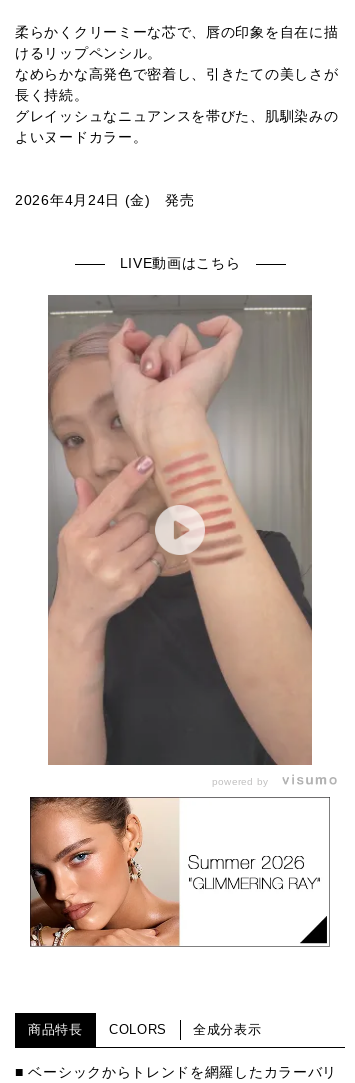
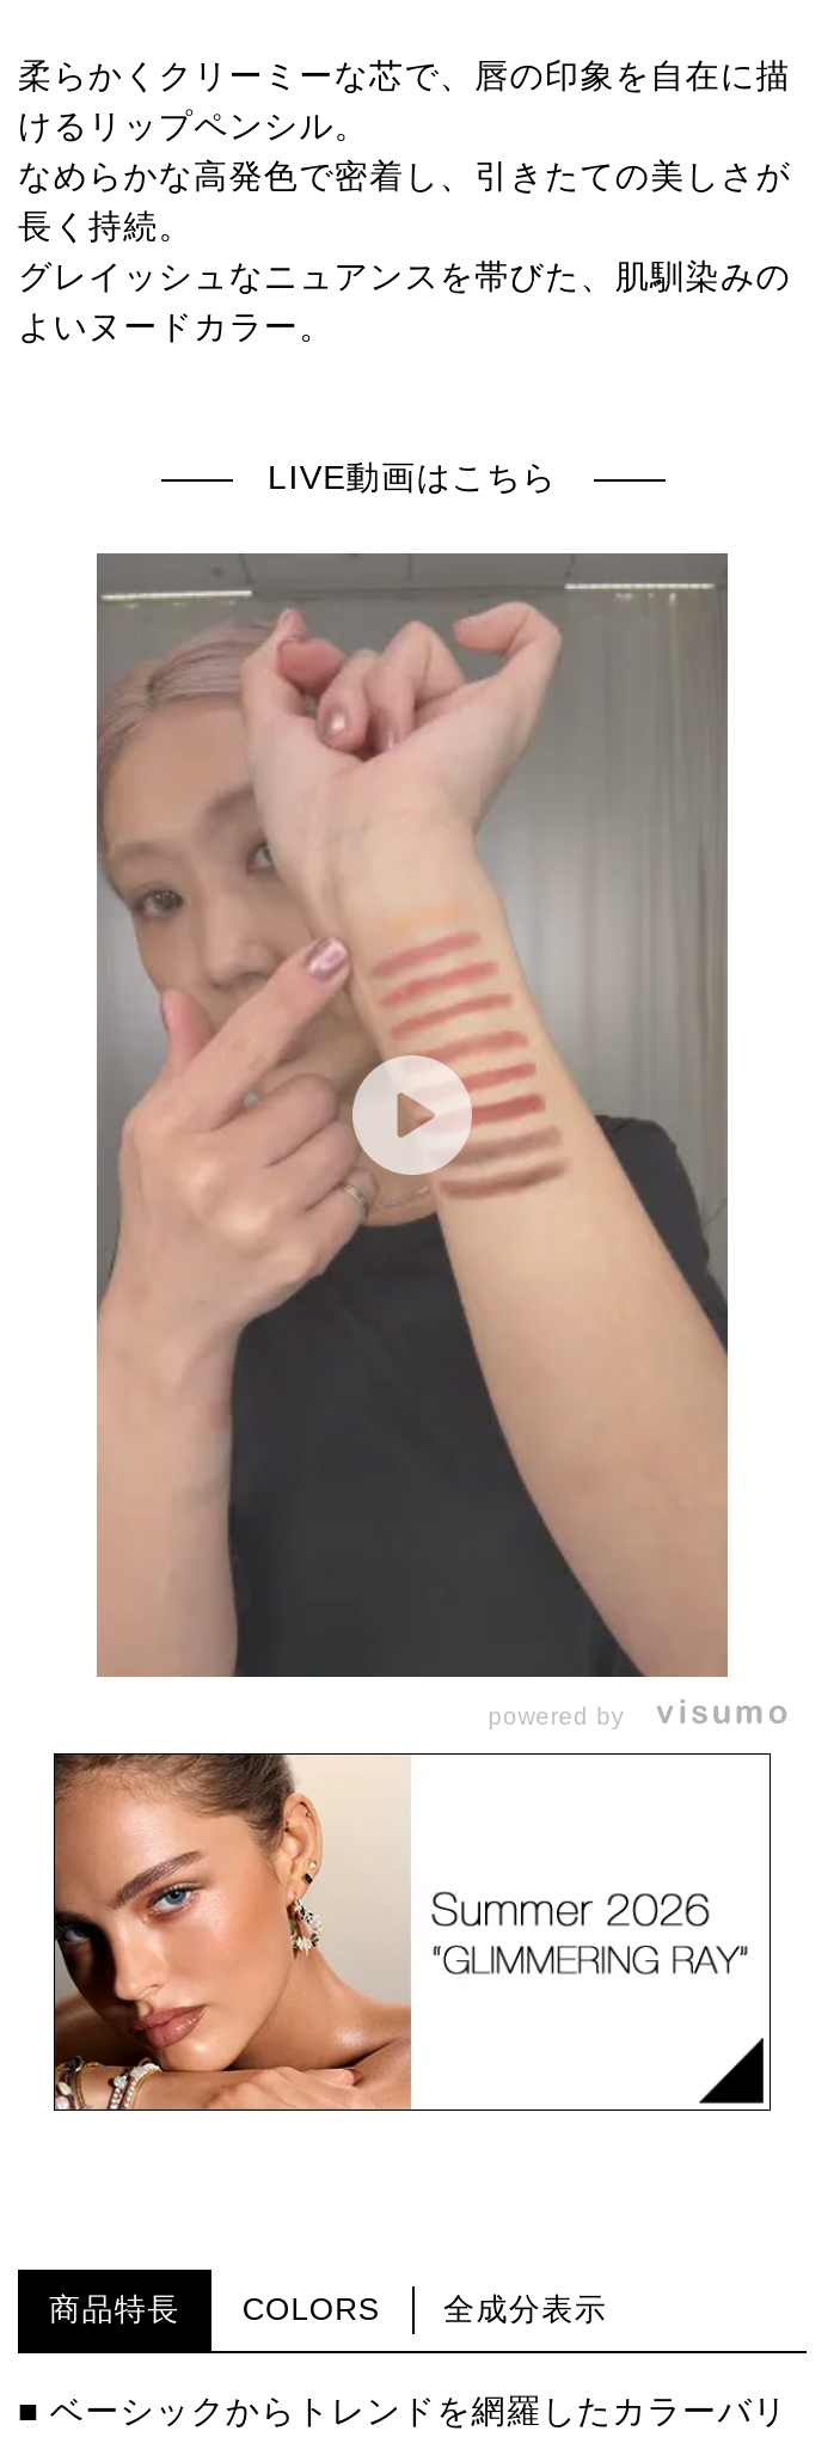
[15,192,195,208] 2026年4月24日 (金) 発売 -> none

